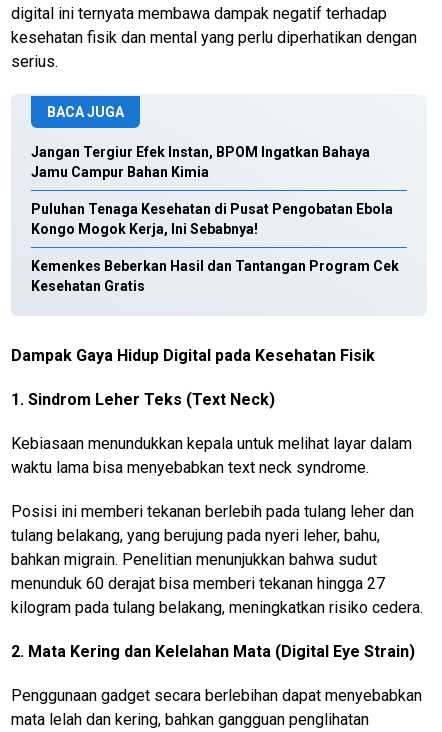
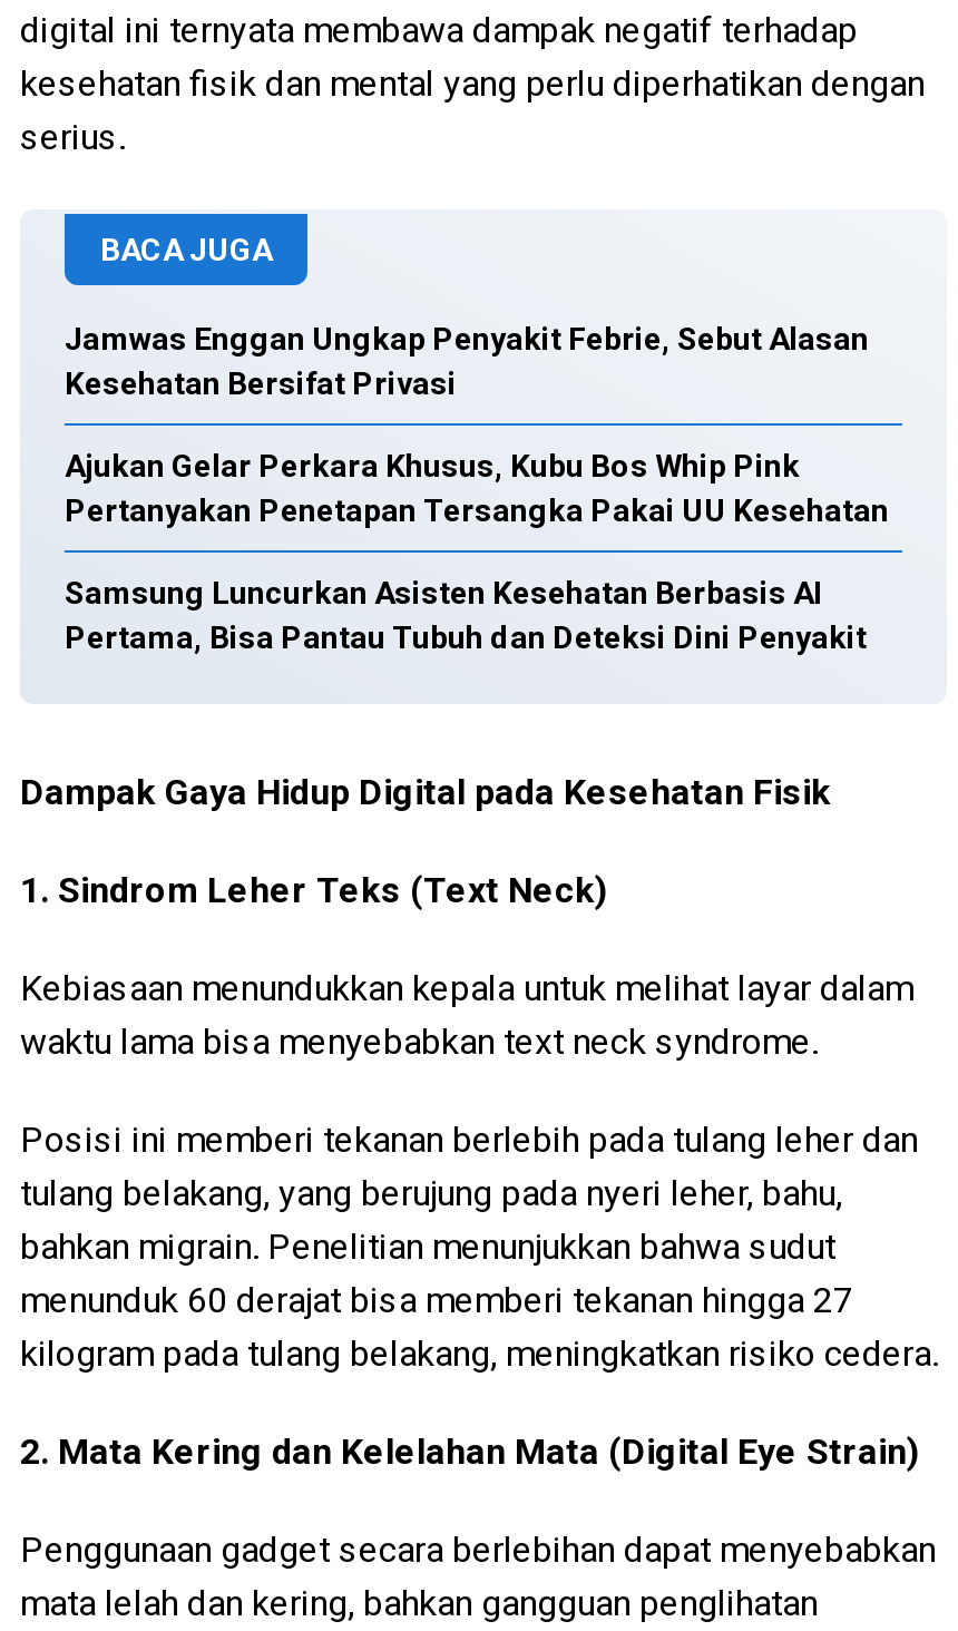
[31,144,370,180] Jangan Tergiur Efek Instan, BPOM Ingatkan Bahaya | Jamu Campur Bahan Kimia -> [65,321,869,401] Jamwas Enggan Ungkap Penyakit Febrie, Sebut Alasan | Kesehatan Bersifat Privasi
[31,201,393,237] Puluhan Tenaga Kesehatan di Pusat Pengobatan Ebola | Kongo Mogok Kerja, Ini Sebabnya! -> [65,448,889,528] Ajukan Gelar Perkara Khusus, Kubu Bos Whip Pink | Pertanyakan Penetapan Tersangka Pakai UU Kesehatan
[31,258,399,294] Kemenkes Beberkan Hasil dan Tantangan Program Cek | Kesehatan Gratis -> [65,575,867,655] Samsung Luncurkan Asisten Kesehatan Berbasis AI | Pertama, Bisa Pantau Tubuh dan Deteksi Dini Penyakit

